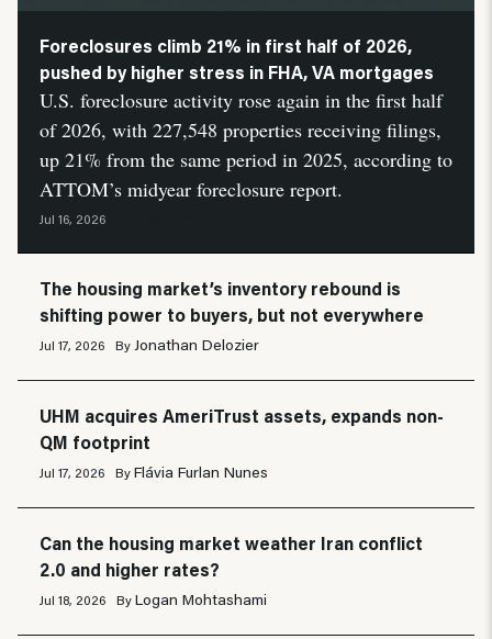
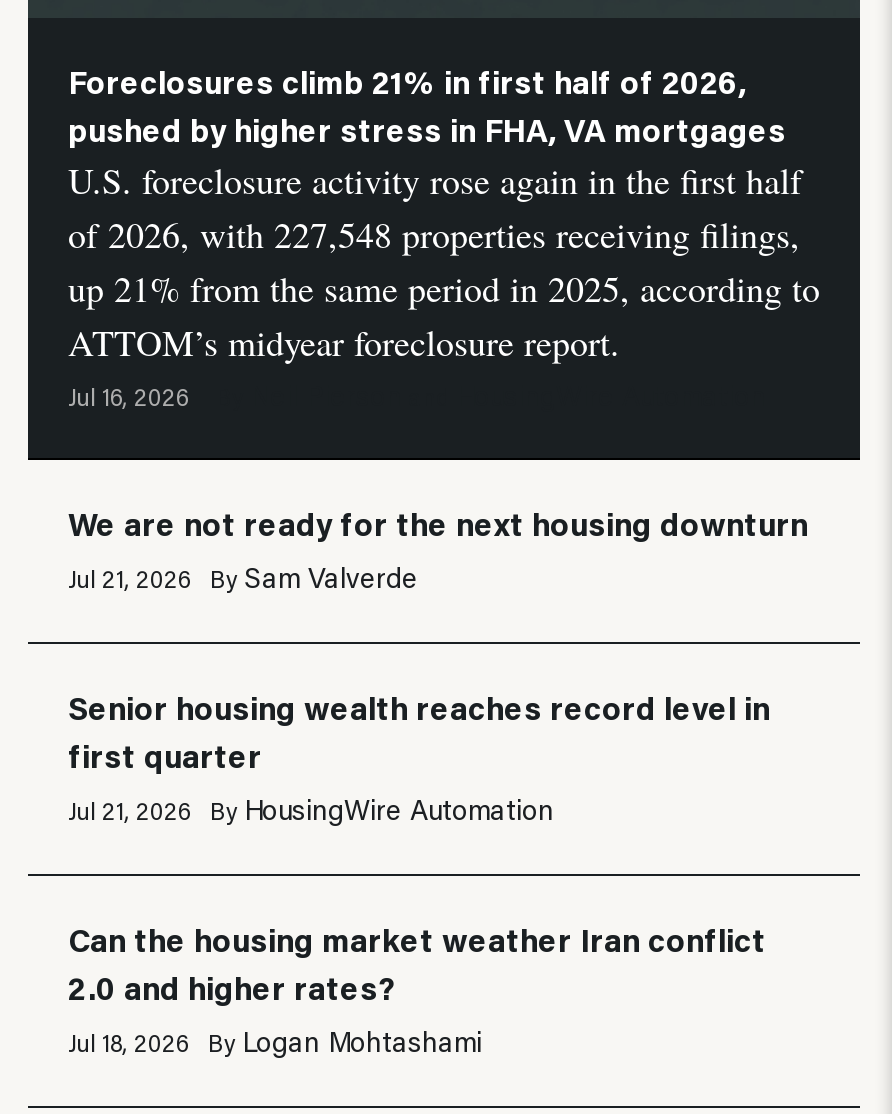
[40,277,428,355] The housing market’s inventory rebound is | shifting power to buyers, but not everywhere | Jul 17, 2026 | By Jonathan Delozier -> [68,502,816,596] We are not ready for the next housing downturn | Jul 21, 2026 | By Sam Valverde
[40,404,444,482] UHM acquires AmeriTrust assets, expands non- | QM footprint | Jul 17, 2026 | By Flávia Furlan Nunes -> [68,686,770,828] Senior housing wealth reaches record level in | first quarter | Jul 21, 2026 | By HousingWire Automation

